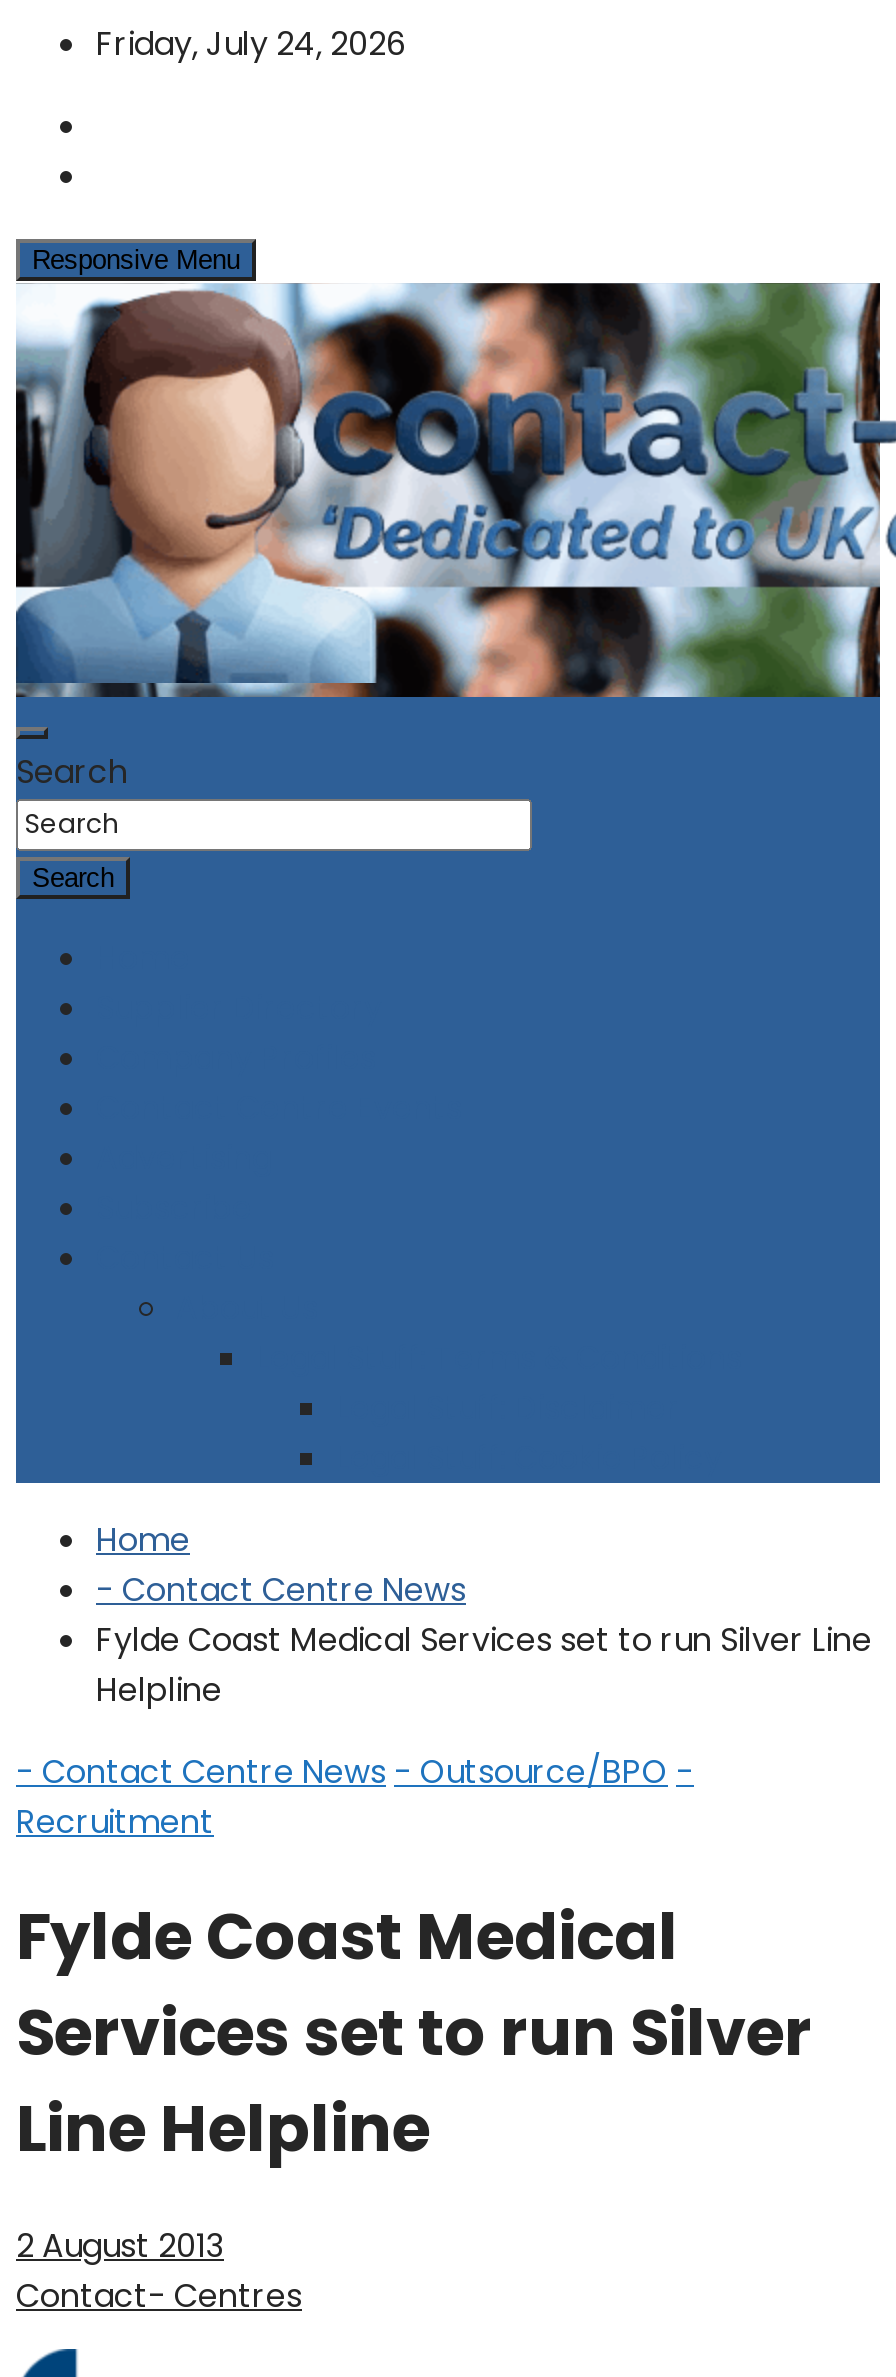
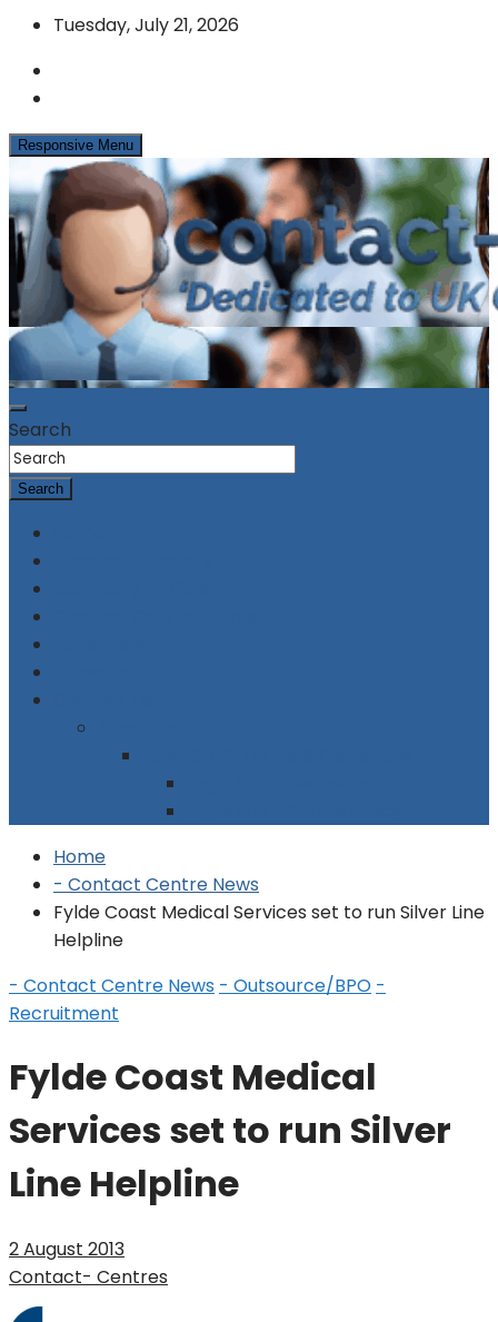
[96,21,406,67] Friday, July 24, 2026 -> [53,12,239,38] Tuesday, July 21, 2026

